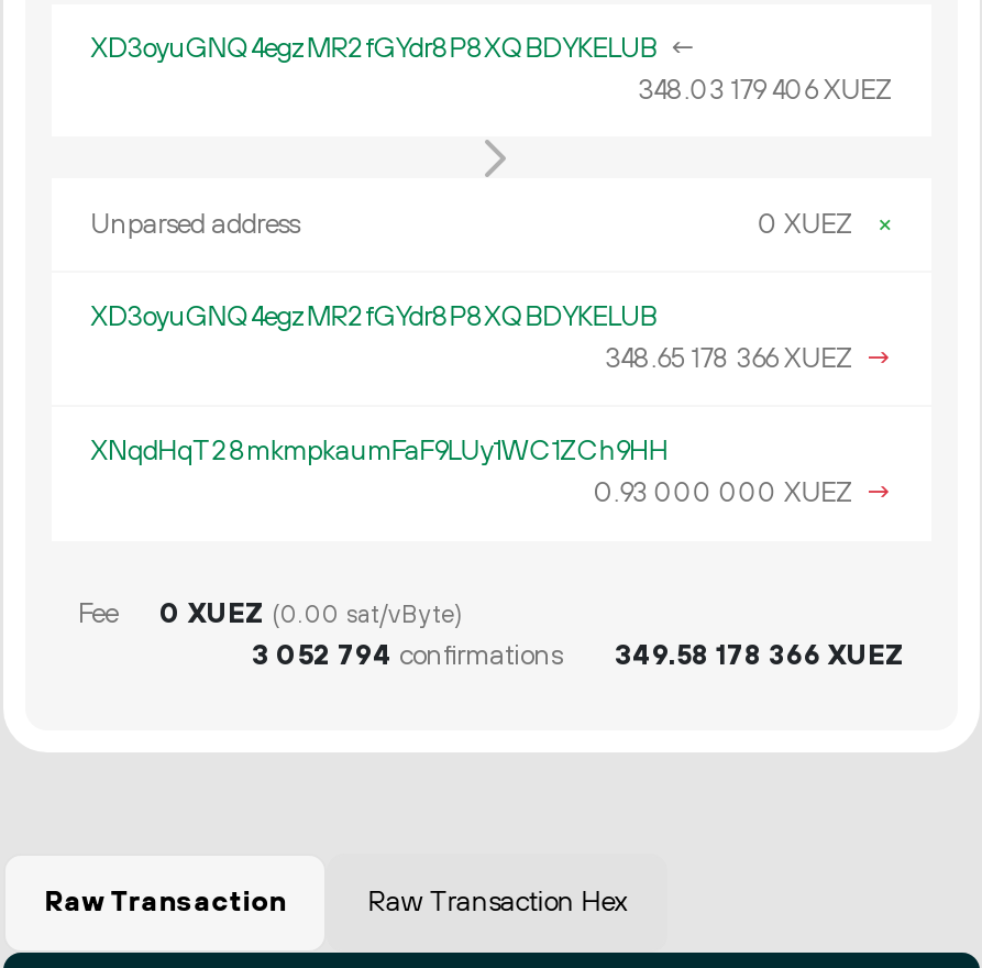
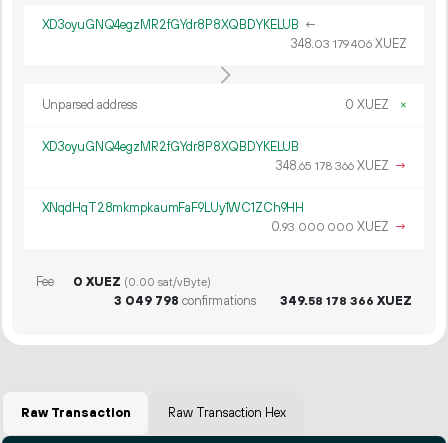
[252,637,562,672] 3 052 794 confirmations -> [114,292,256,308] 3 049 798 confirmations

